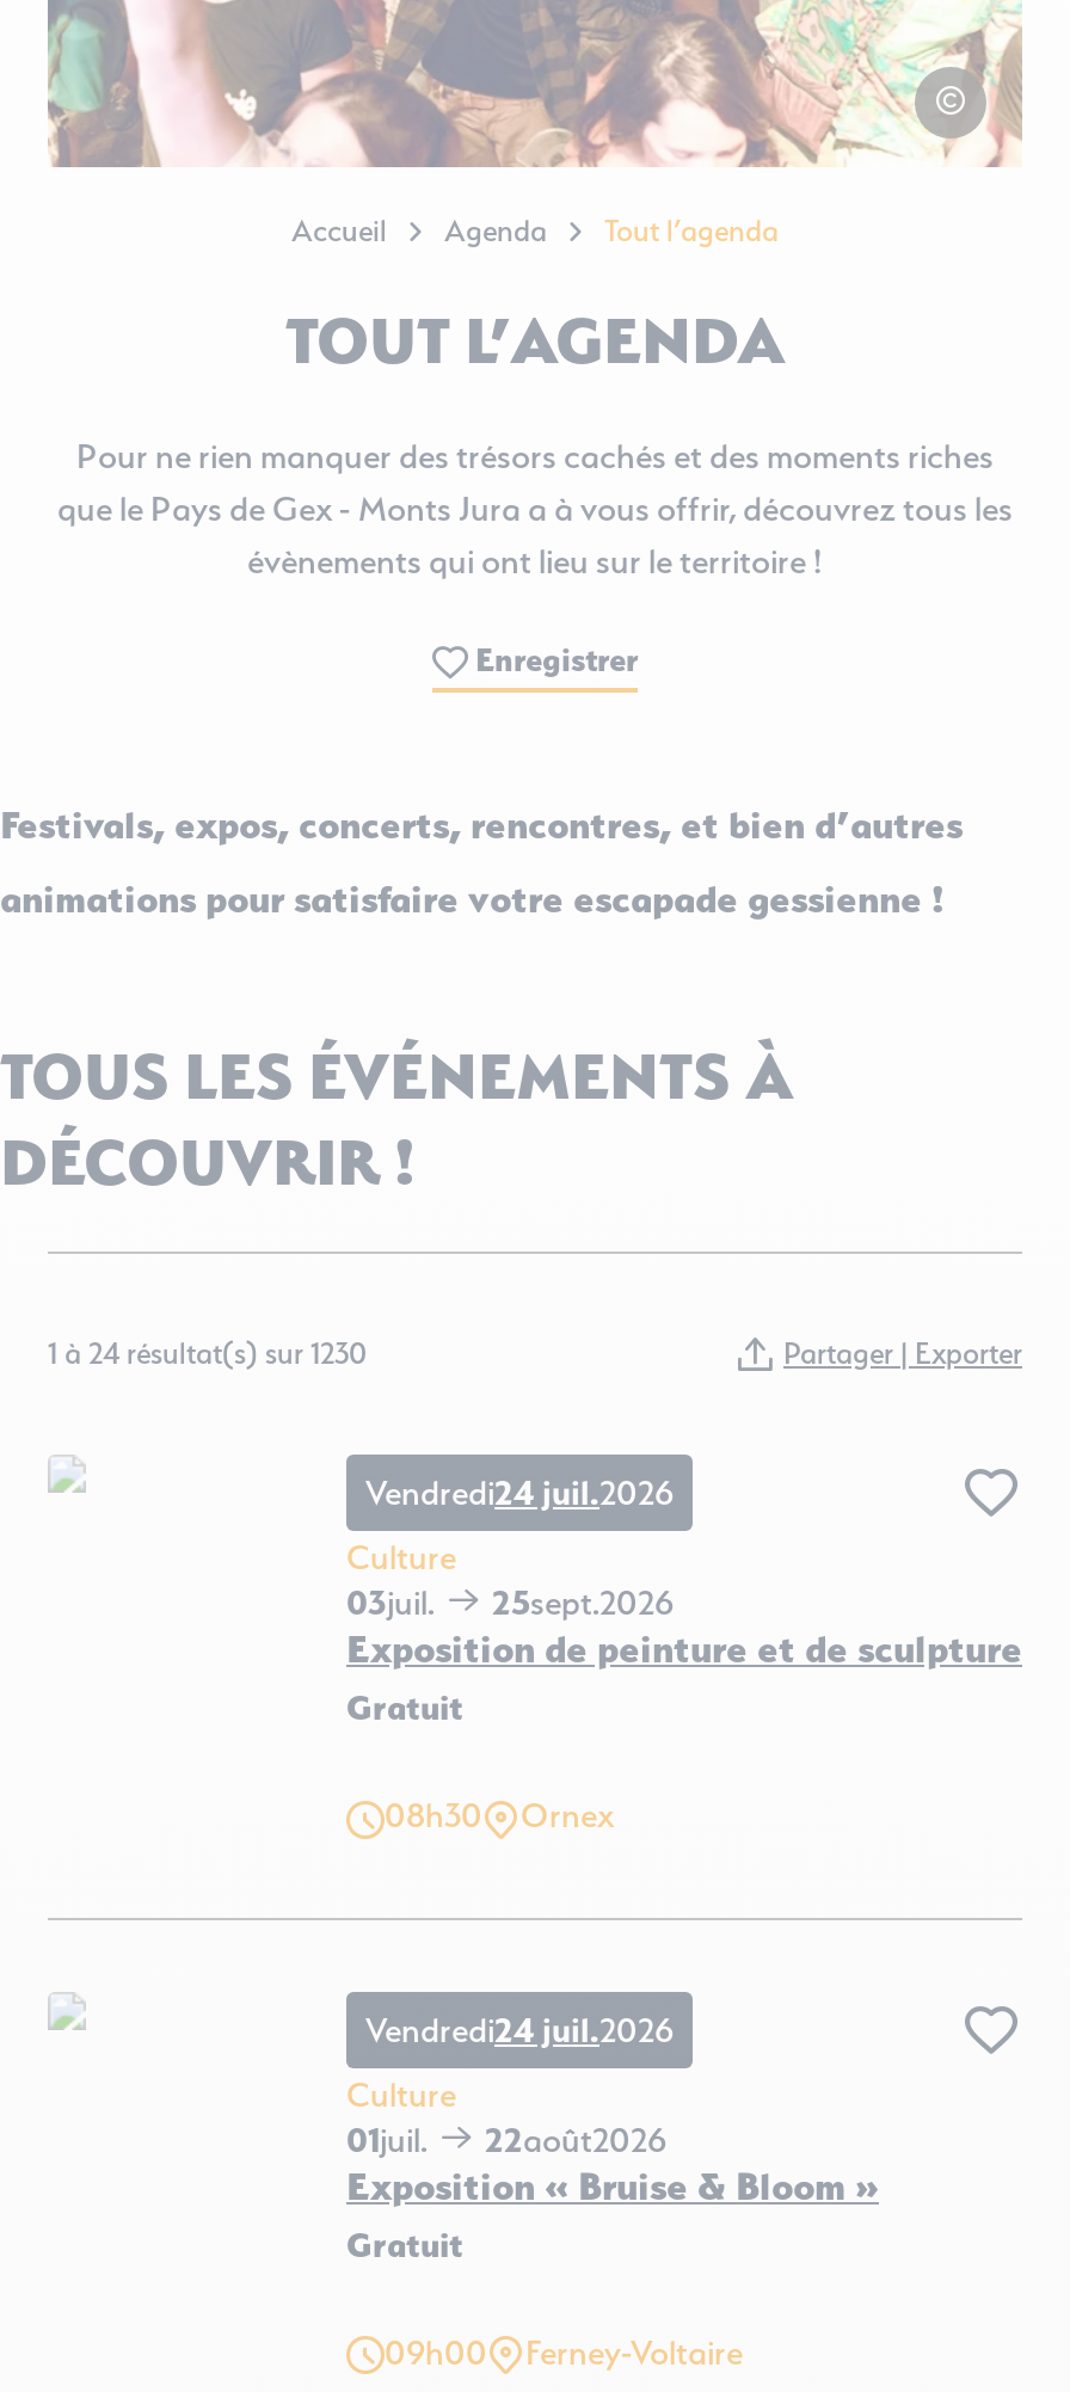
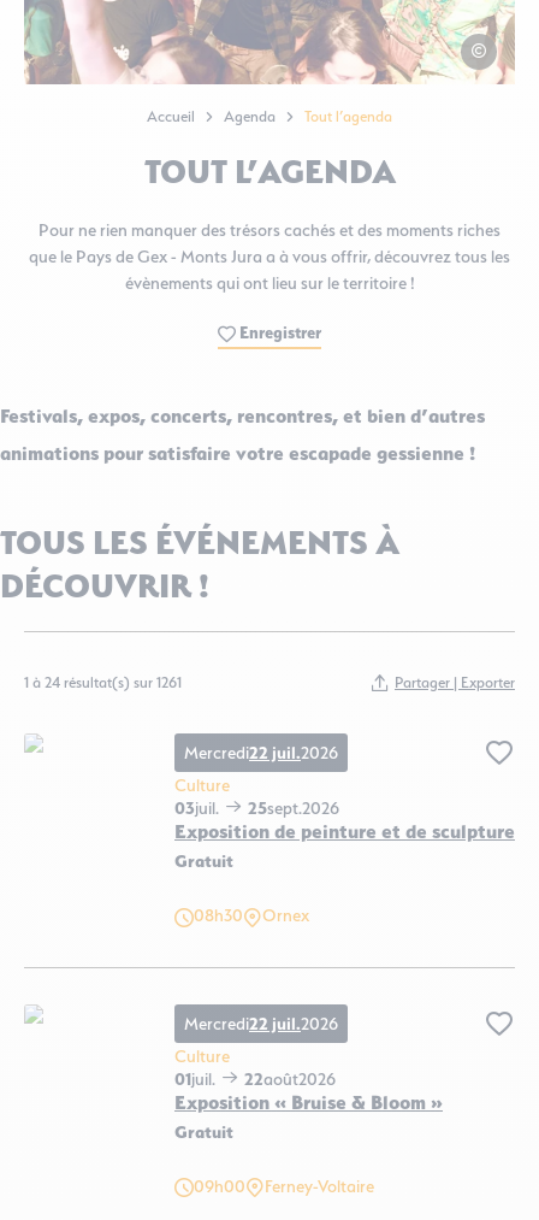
[48,1335,368,1371] 1 à 24 résultat(s) sur 1230 -> [24,673,182,691] 1 à 24 résultat(s) sur 1261
[365,1471,674,1514] Vendredi24 juil.2026 -> [184,742,338,764] Mercredi22 juil.2026
[365,2008,674,2051] Vendredi24 juil.2026 -> [184,1012,338,1034] Mercredi22 juil.2026

